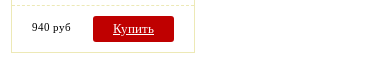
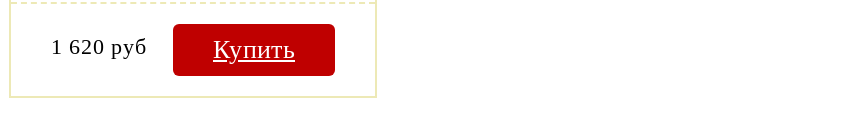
[32,20,71,32] 940 руб -> [51,33,147,57] 1 620 руб

